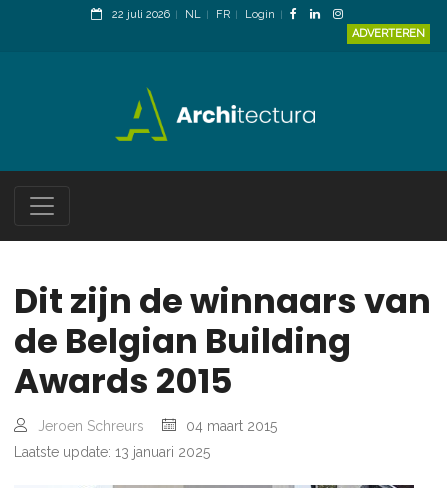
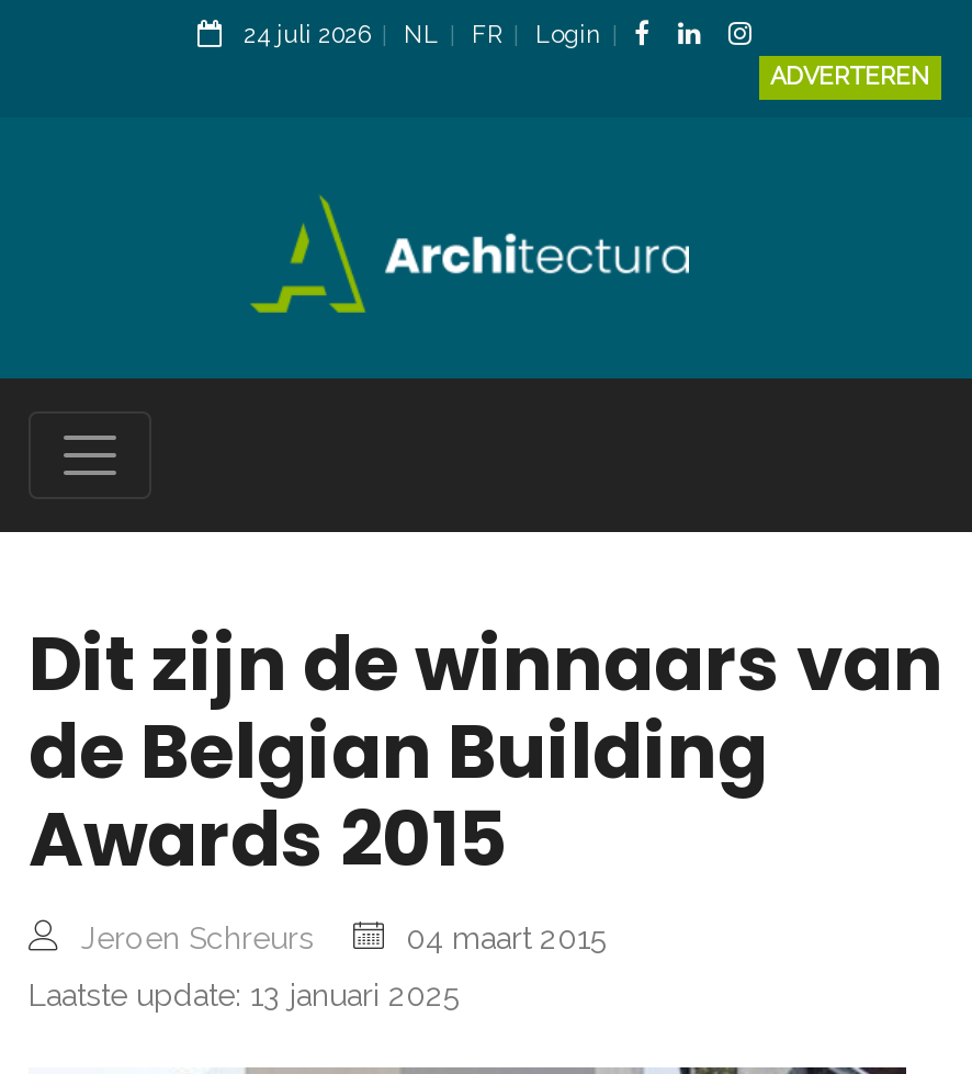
[112,8,275,21] 22 juli 2026 NL FR Login -> [244,21,601,49] 24 juli 2026 NL FR Login

